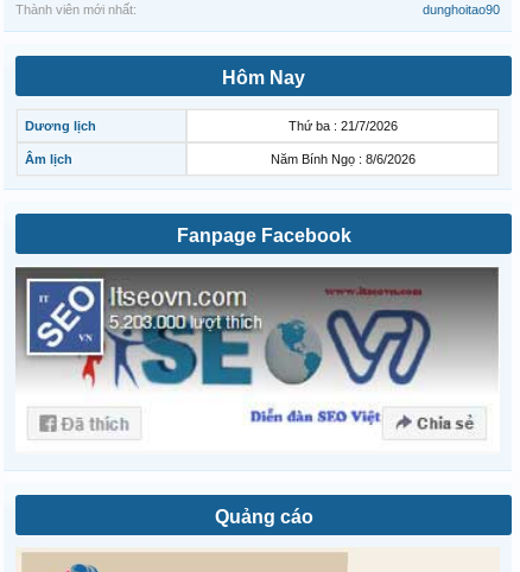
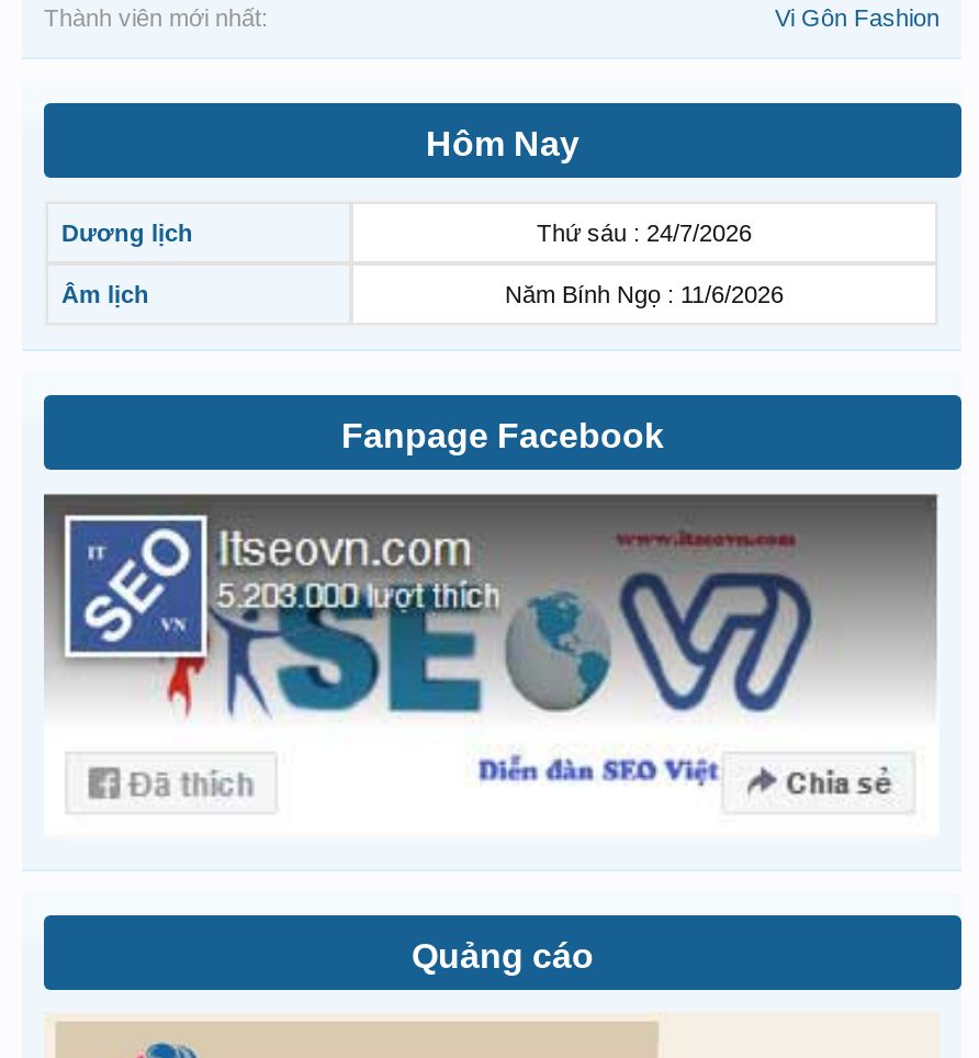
[423,3,500,17] dunghoitao90 -> [775,5,939,31] Vi Gôn Fashion
[288,119,397,133] Thứ ba : 21/7/2026 -> [537,220,752,246] Thứ sáu : 24/7/2026
[270,152,415,166] Năm Bính Ngọ : 8/6/2026 -> [505,281,784,308] Năm Bính Ngọ : 11/6/2026

